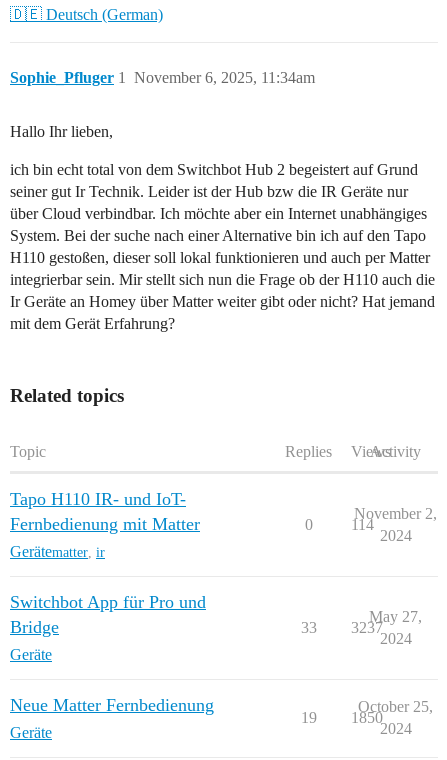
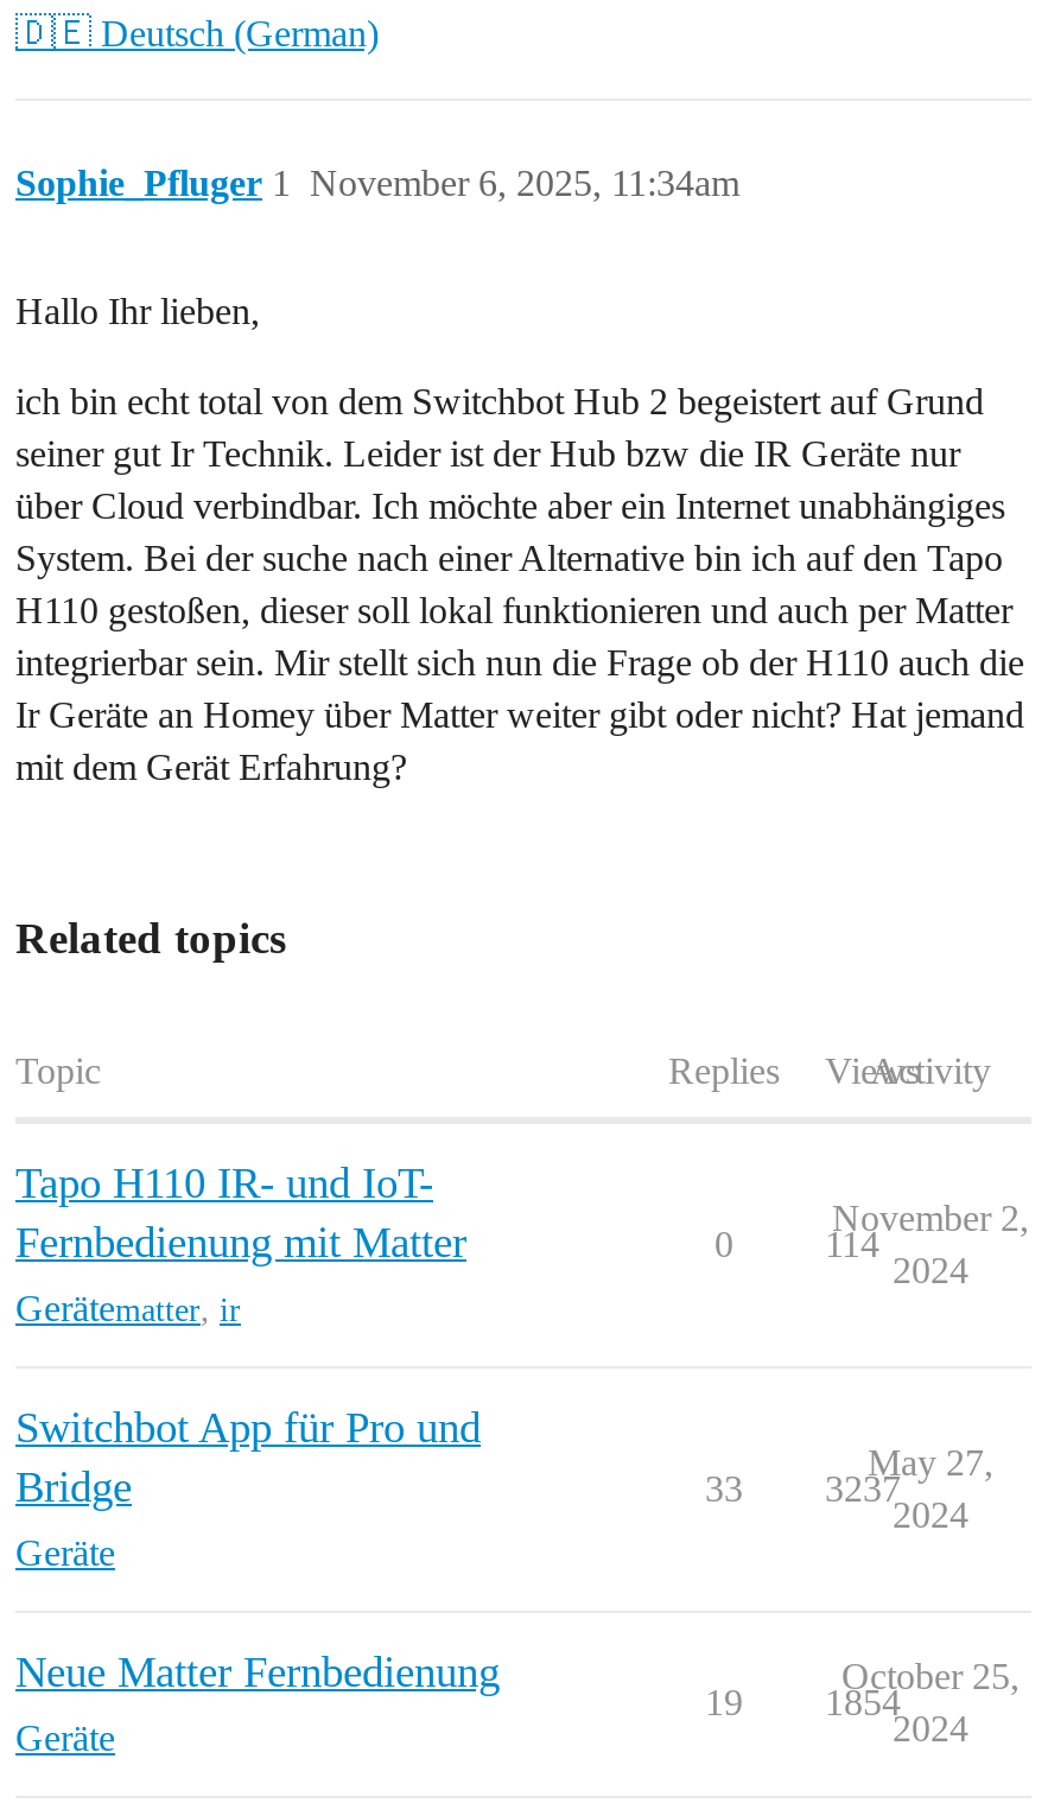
[351,709,383,726] 1850 -> [825,1682,901,1722] 1854

